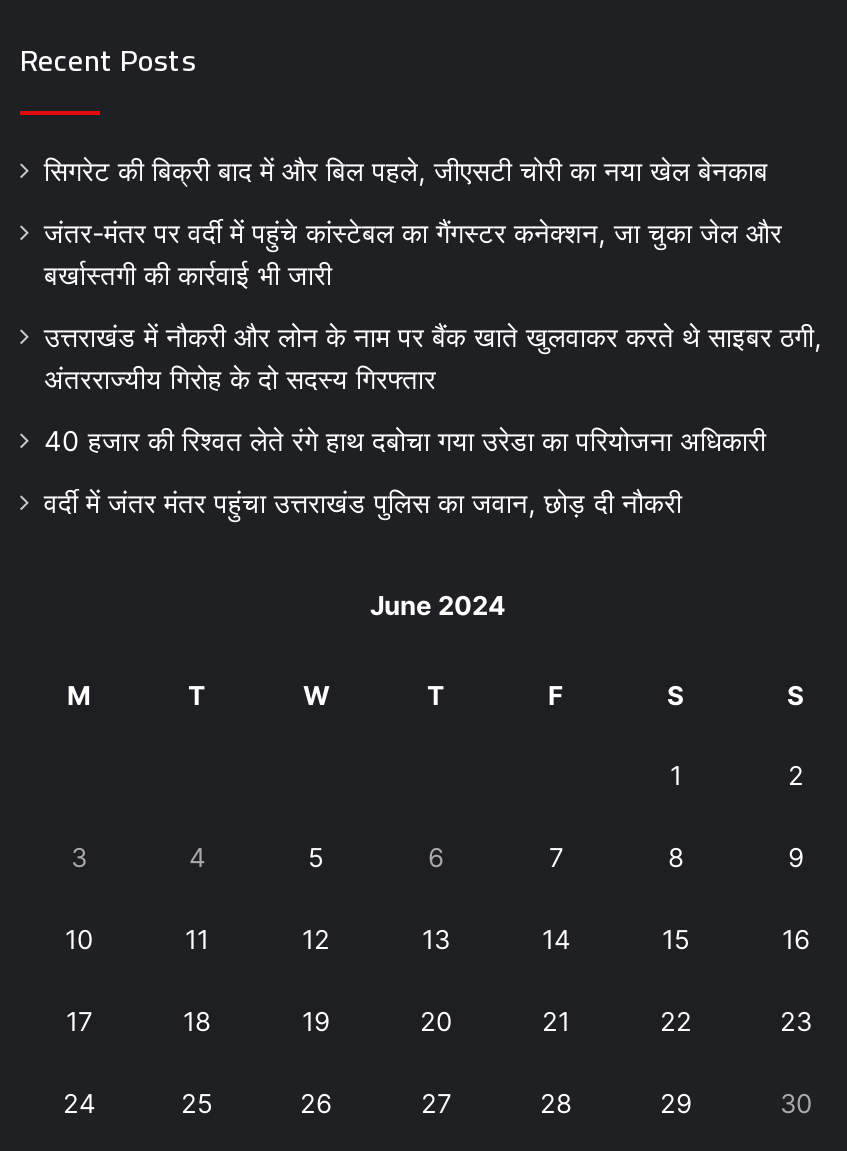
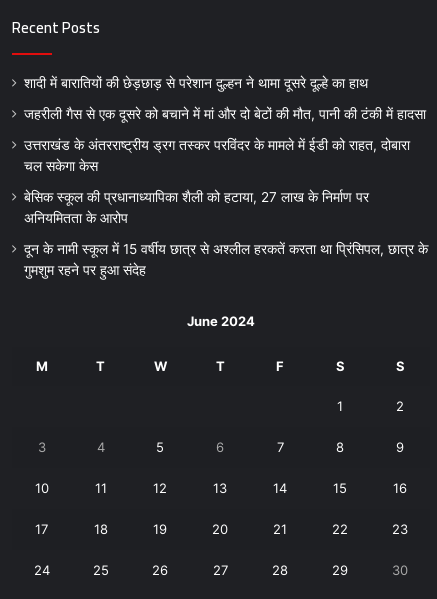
[44,155,768,187] सिगरेट की बिक्री बाद में और बिल पहले, जीएसटी चोरी का नया खेल बेनकाब -> [24,75,368,91] शादी में बारातियों की छेड़छाड़ से परेशान दुल्हन ने थामा दूसरे दूल्हे का हाथ
[44,217,782,291] जंतर-मंतर पर वर्दी में पहुंचे कांस्टेबल का गैंगस्टर कनेक्शन, जा चुका जेल और | बर्खास्तगी की कार्रवाई भी जारी -> [24,106,426,122] जहरीली गैस से एक दूसरे को बचाने में मां और दो बेटों की मौत, पानी की टंकी में हादसा
[44,321,822,395] उत्तराखंड में नौकरी और लोन के नाम पर बैंक खाते खुलवाकर करते थे साइबर ठगी, | अंतरराज्यीय गिरोह के दो सदस्य गिरफ्तार -> [24,137,410,174] उत्तराखंड के अंतरराष्ट्रीय ड्रग तस्कर परविंदर के मामले में ईडी को राहत, दोबारा | चल सकेगा केस
[44,425,766,457] 40 हजार की रिश्वत लेते रंगे हाथ दबोचा गया उरेडा का परियोजना अधिकारी -> [24,189,369,226] बेसिक स्कूल की प्रधानाध्यापिका शैली को हटाया, 27 लाख के निर्माण पर | अनियमितता के आरोप
[44,487,682,519] वर्दी में जंतर मंतर पहुंचा उत्तराखंड पुलिस का जवान, छोड़ दी नौकरी -> [24,241,428,278] दून के नामी स्कूल में 15 वर्षीय छात्र से अश्लील हरकतें करता था प्रिंसिपल, छात्र के | गुमशुम रहने पर हुआ संदेह

